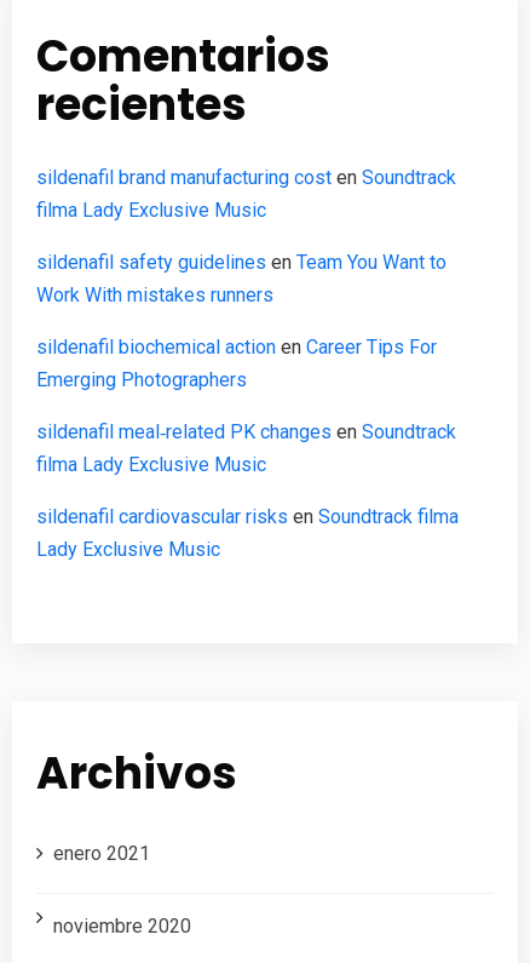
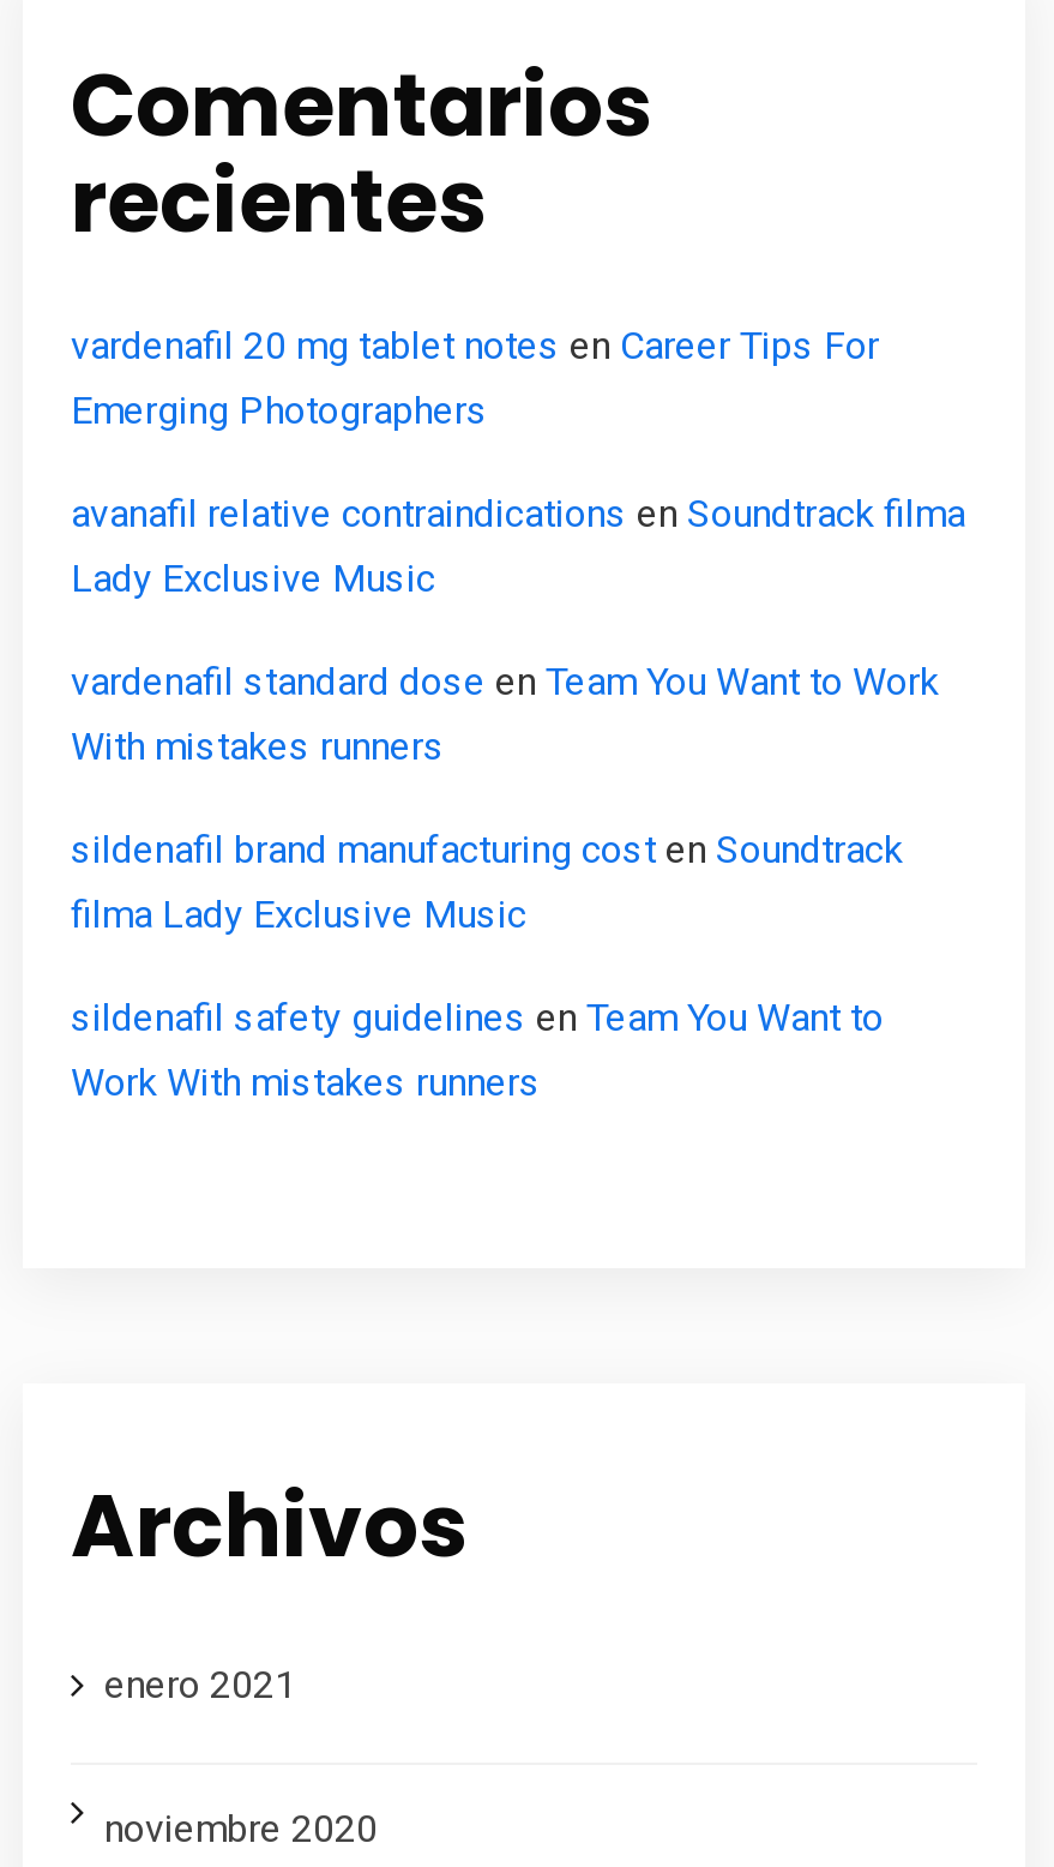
none -> [71,322,965,768] vardenafil 20 mg tablet notes en Career Tips For | avanafil relative contraindications en Soundtrack filma | vardenafil standard dose en Team You Want to Work | With mistakes runners
moved [36,166,456,307] -> [71,826,903,1104]: sildenafil brand manufacturing cost en Soundtrack | filma Lady Exclusive Music | sildenafil safety guidelines en Team You Want to | Work With mistakes runners
[36,336,459,528] sildenafil biochemical action en Career Tips For | sildenafil meal‑related PK changes en Soundtrack | filma Lady Exclusive Music | sildenafil cardiovascular risks en Soundtrack filma -> none
moved [36,368,247,391] -> [71,387,488,432]: Emerging Photographers
moved [36,538,220,561] -> [71,555,435,600]: Lady Exclusive Music

